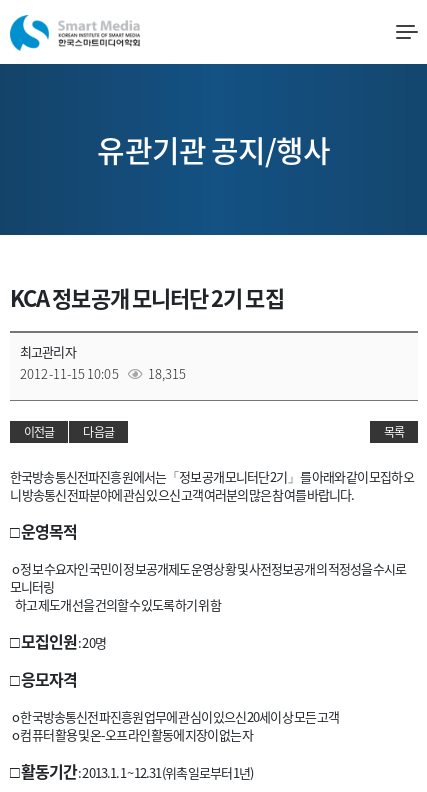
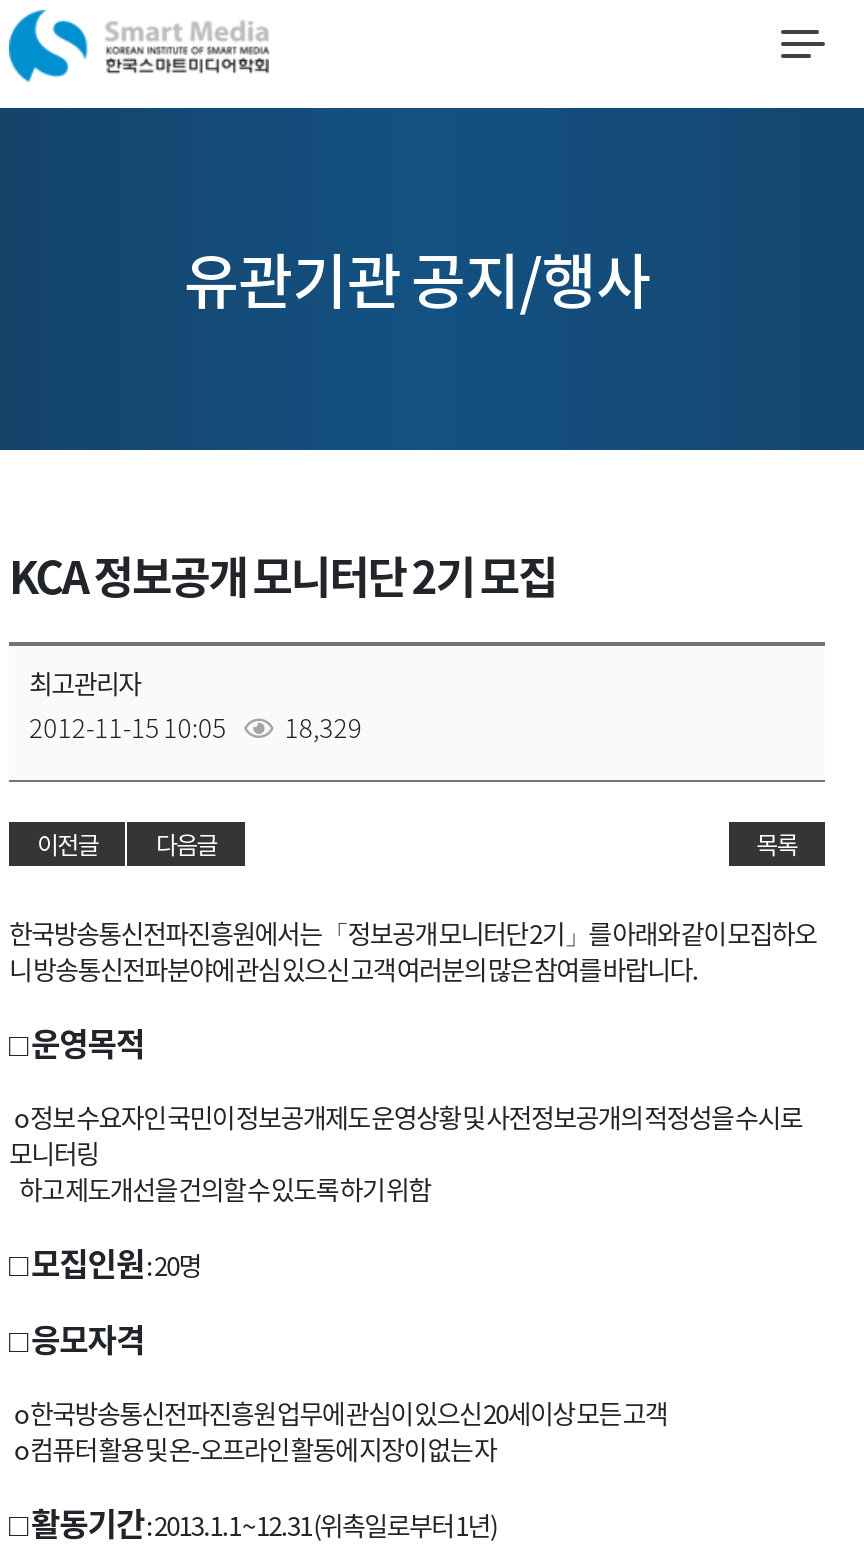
[20,364,186,383] 2012-11-15 10:05 18,315 -> [29,708,362,746] 2012-11-15 10:05 18,329

